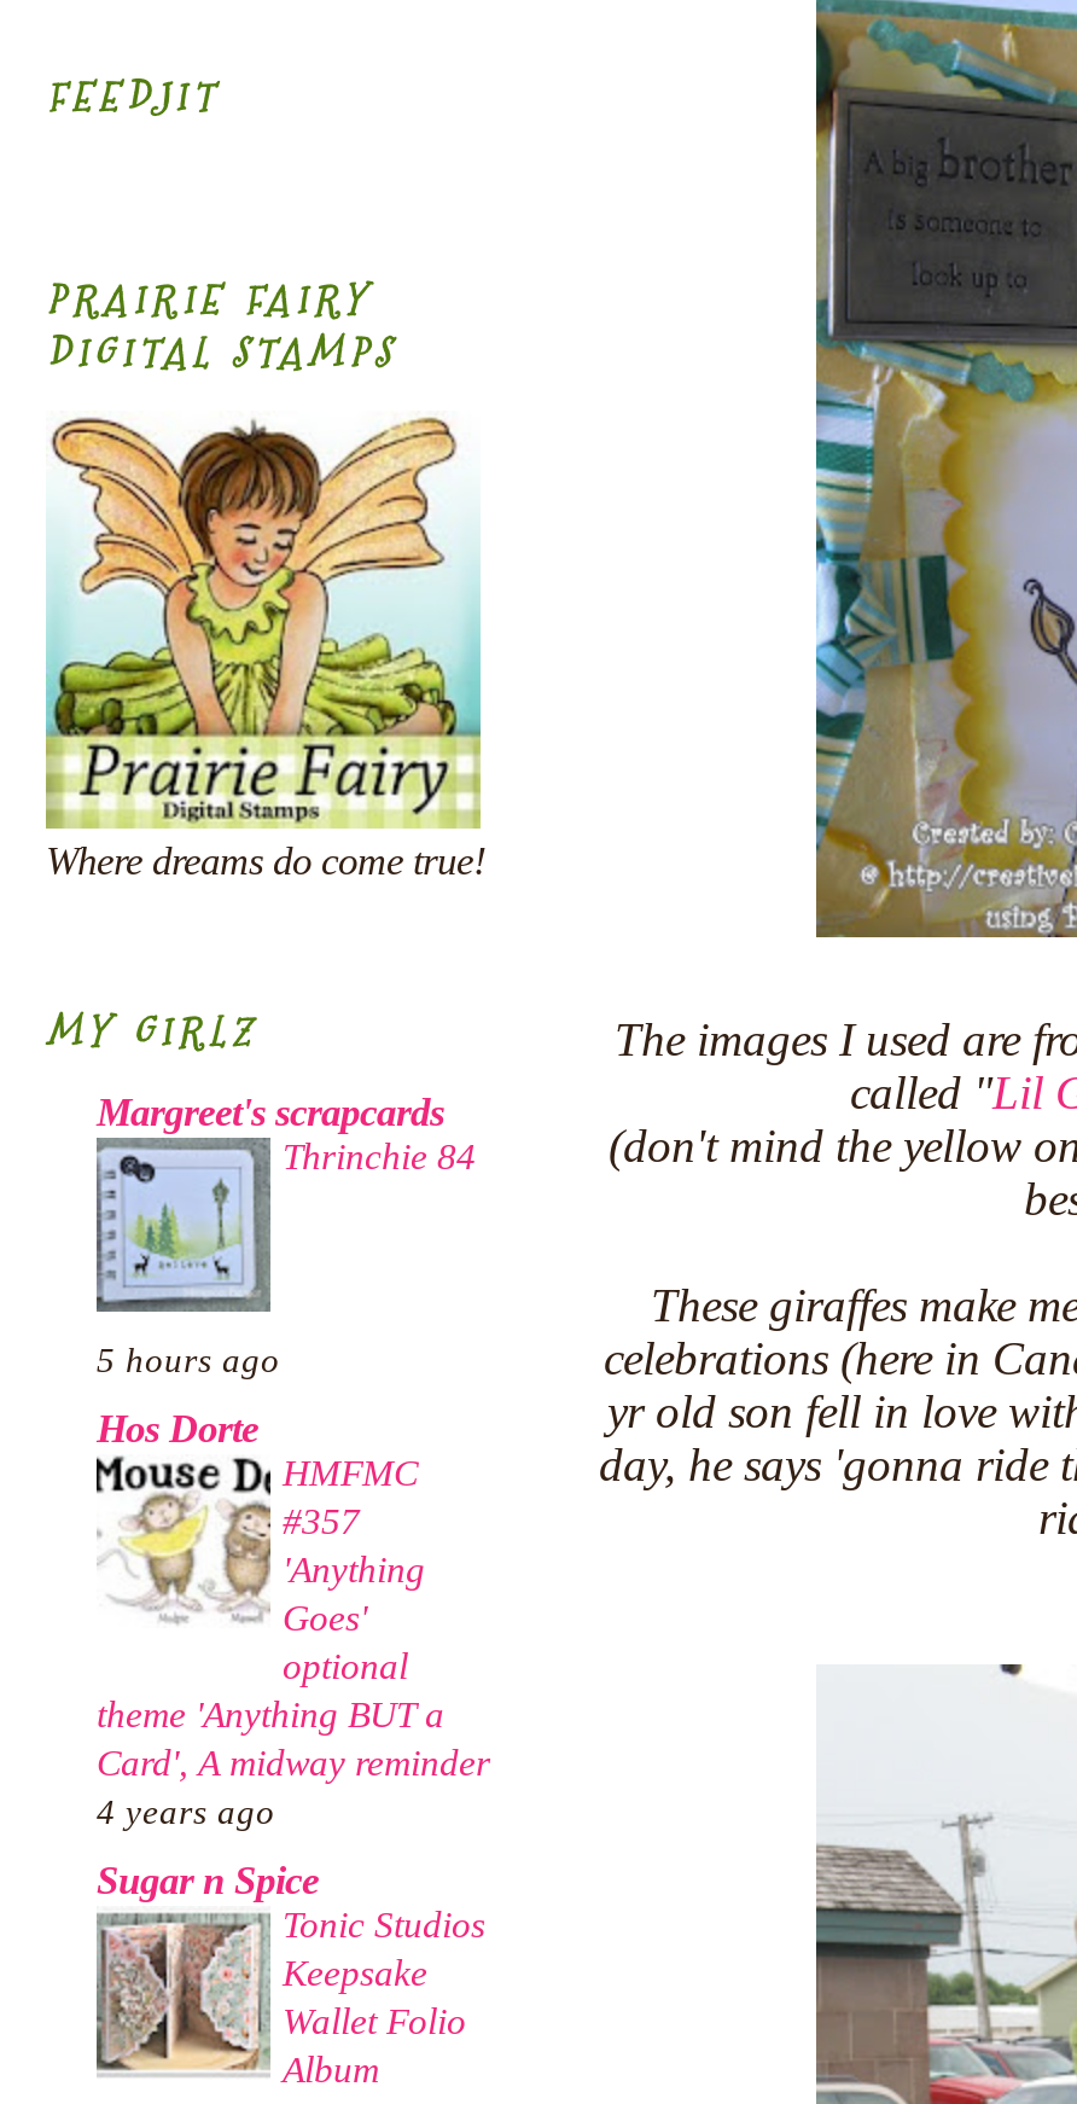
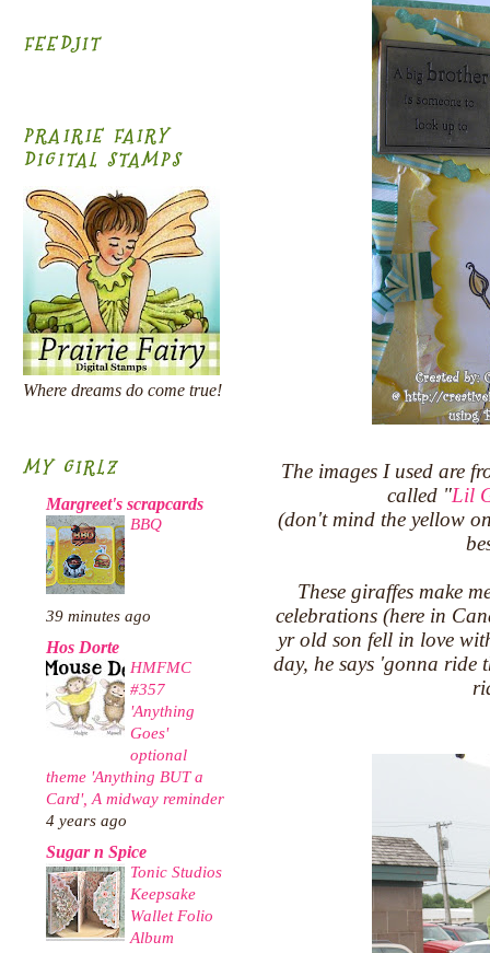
[97,1135,476,1309] [image] | Thrinchie 84 -> [45,514,162,594] [image] | BBQ
[97,1340,280,1379] 5 hours ago -> [46,607,151,625] 39 minutes ago

